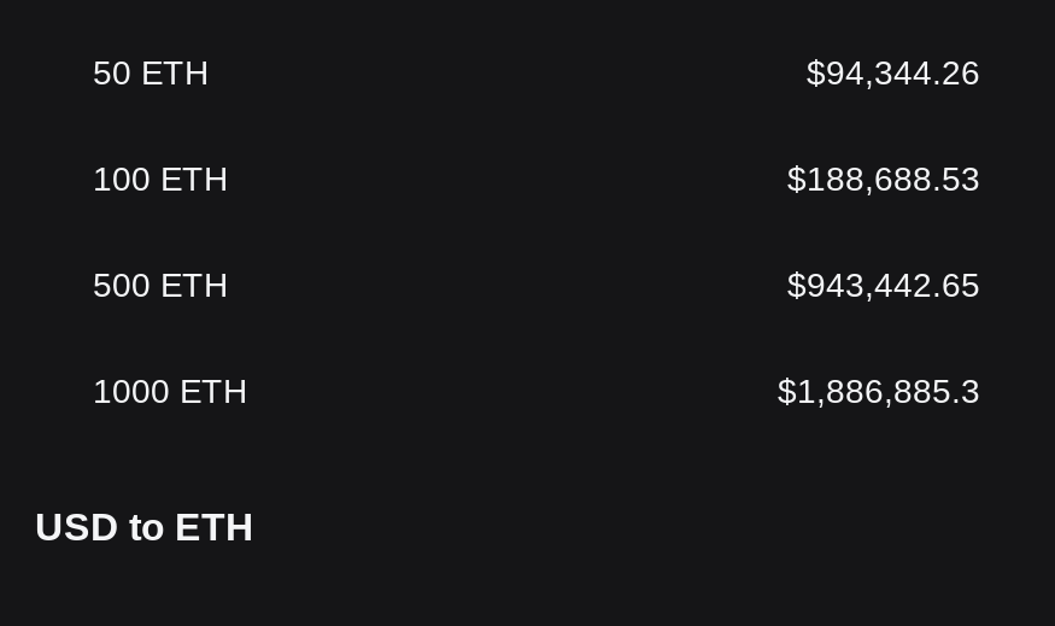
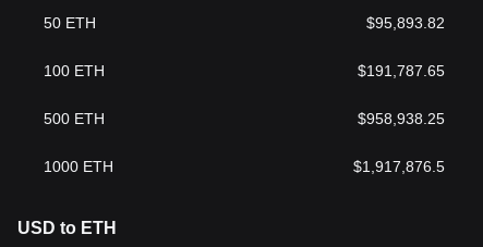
[807,53,980,92] $94,344.26 -> [366,14,445,32] $95,893.82
[787,159,980,198] $188,688.53 -> [358,62,445,79] $191,787.65
[787,265,980,304] $943,442.65 -> [358,110,445,127] $958,938.25
[778,371,980,410] $1,886,885.3 -> [353,158,445,175] $1,917,876.5

